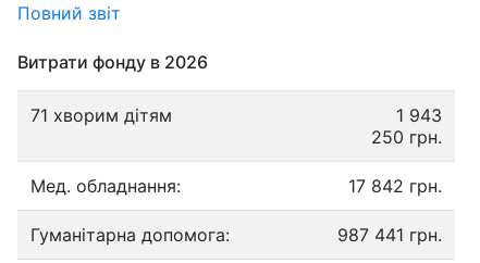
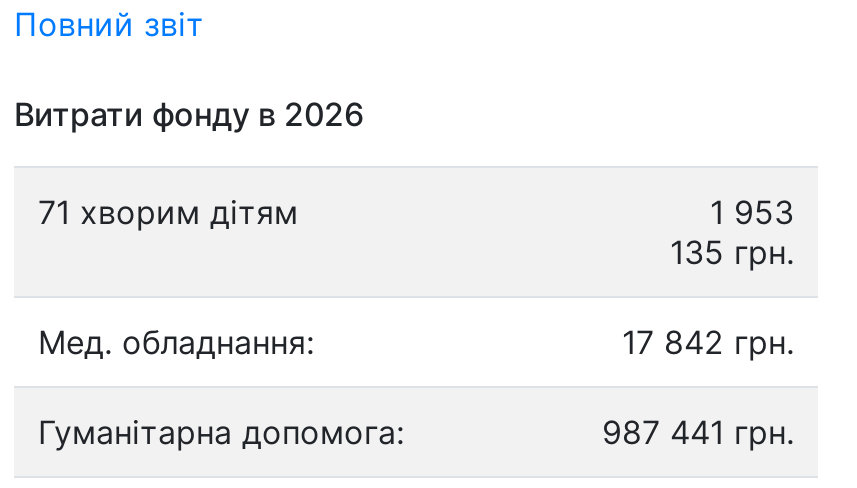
[396,104,442,126] 1 943 -> [710,192,794,232] 1 953
[371,126,442,148] 250 грн. -> [670,232,794,272] 135 грн.

